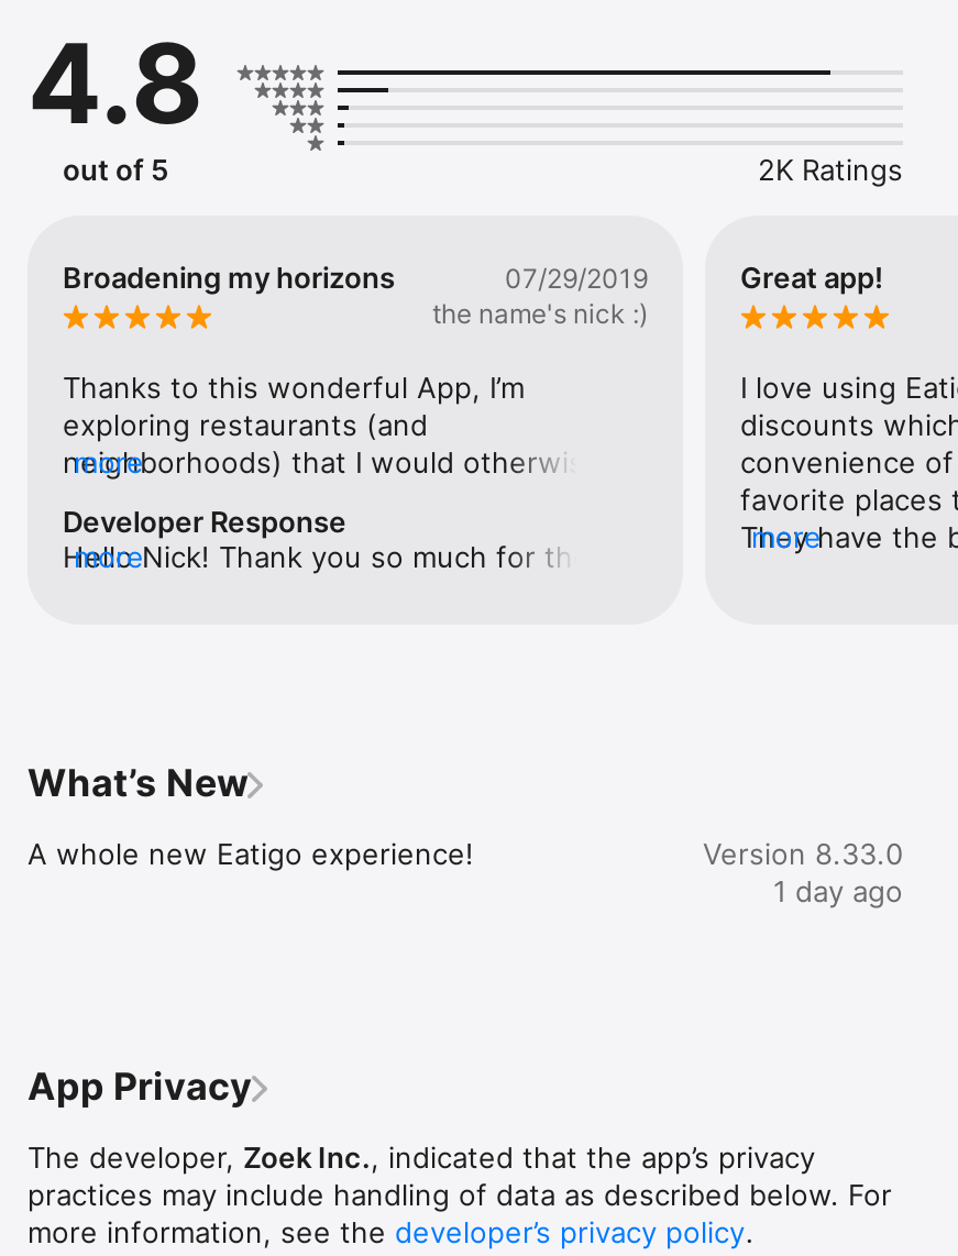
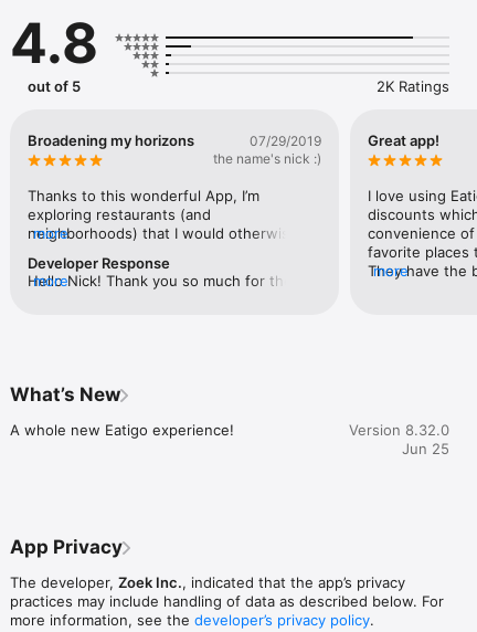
[703,835,903,908] Version 8.33.0 | 1 day ago -> [349,421,449,457] Version 8.32.0 | Jun 25

